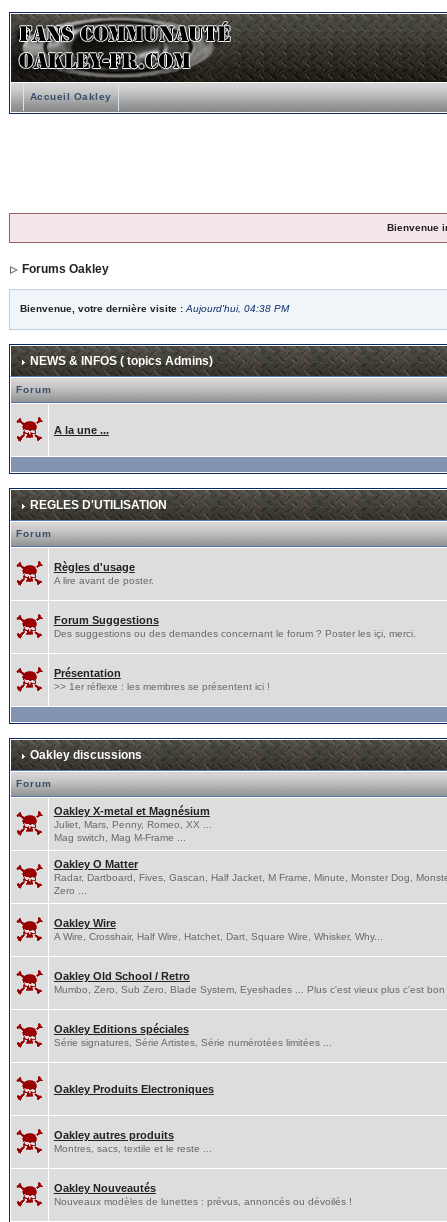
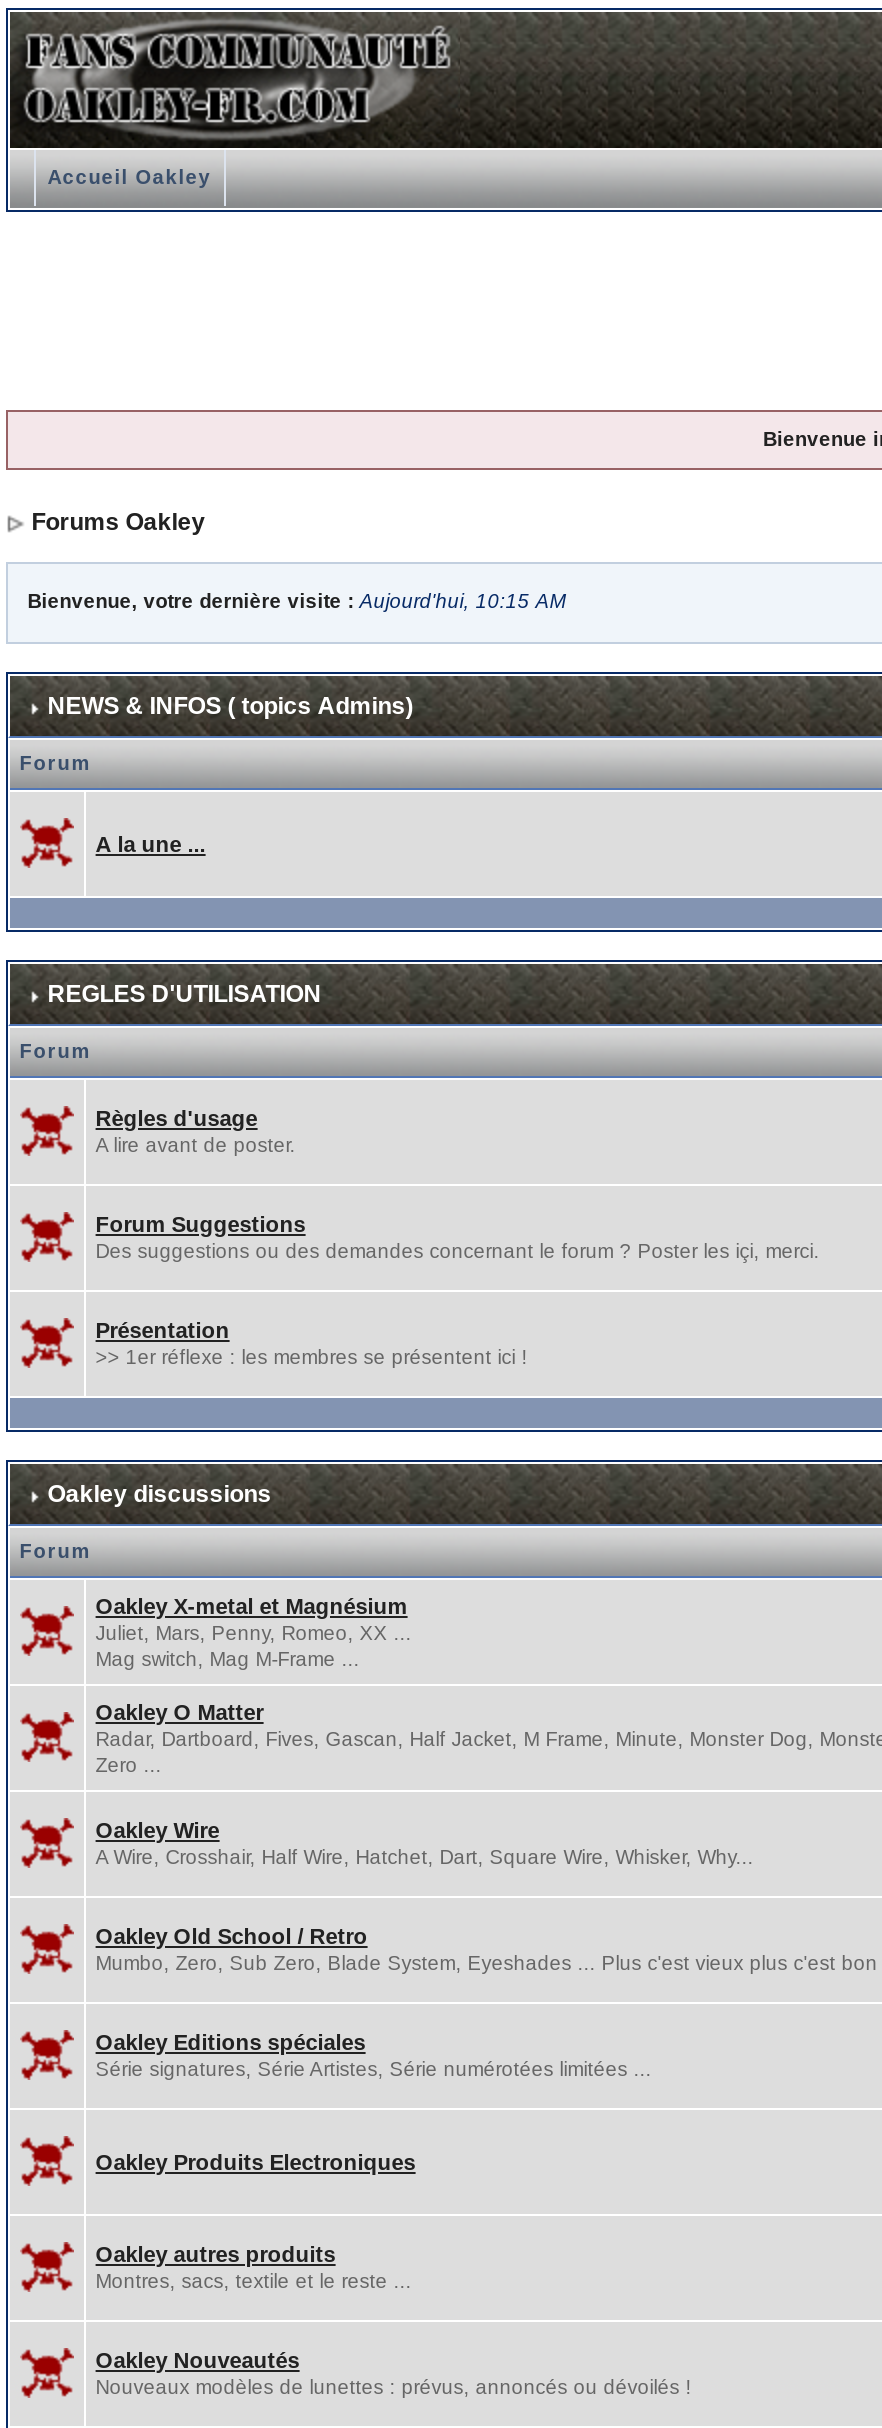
[20,303,289,314] Bienvenue, votre dernière visite : Aujourd'hui, 04:38 PM -> [28,590,566,612] Bienvenue, votre dernière visite : Aujourd'hui, 10:15 AM

